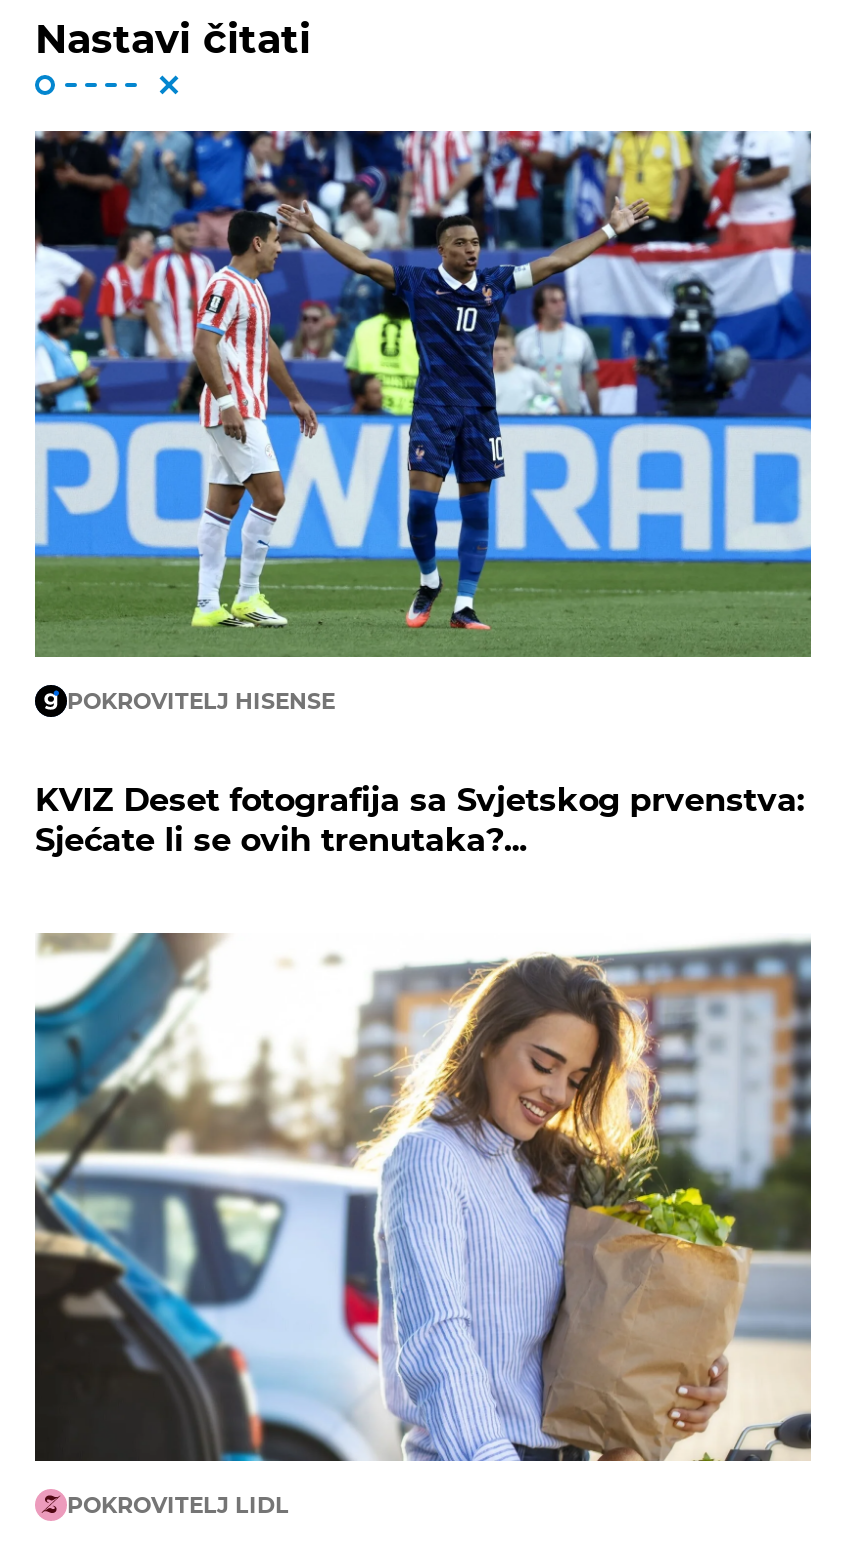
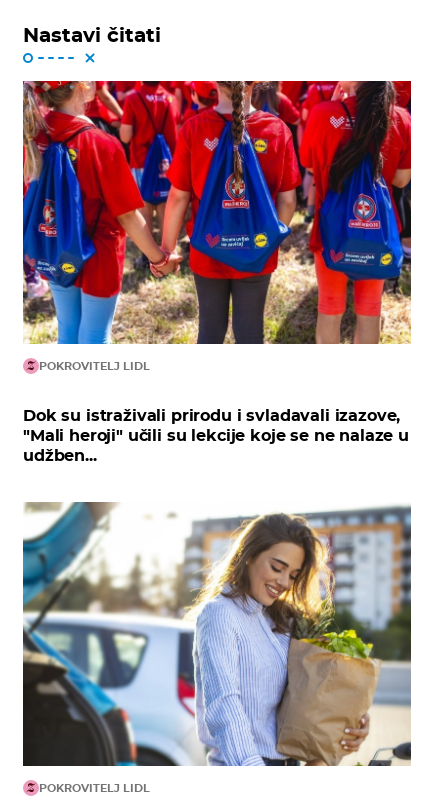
[33,129,813,716] [image] | POKROVITELJ HISENSE -> [22,80,412,373] [image] | POKROVITELJ LIDL
[35,782,804,860] KVIZ Deset fotografija sa Svjetskog prvenstva: | Sjećate li se ovih trenutaka?... -> [23,406,409,465] Dok su istraživali prirodu i svladavali izazove, | "Mali heroji" učili su lekcije koje se ne nalaze u | udžben...

